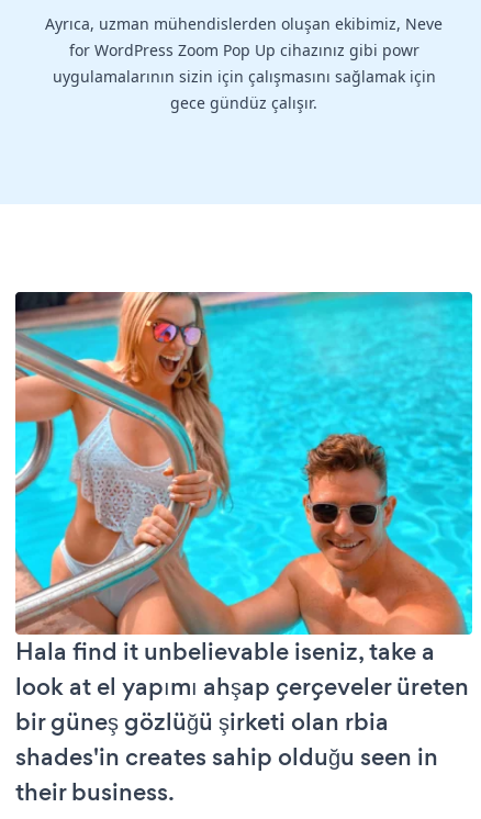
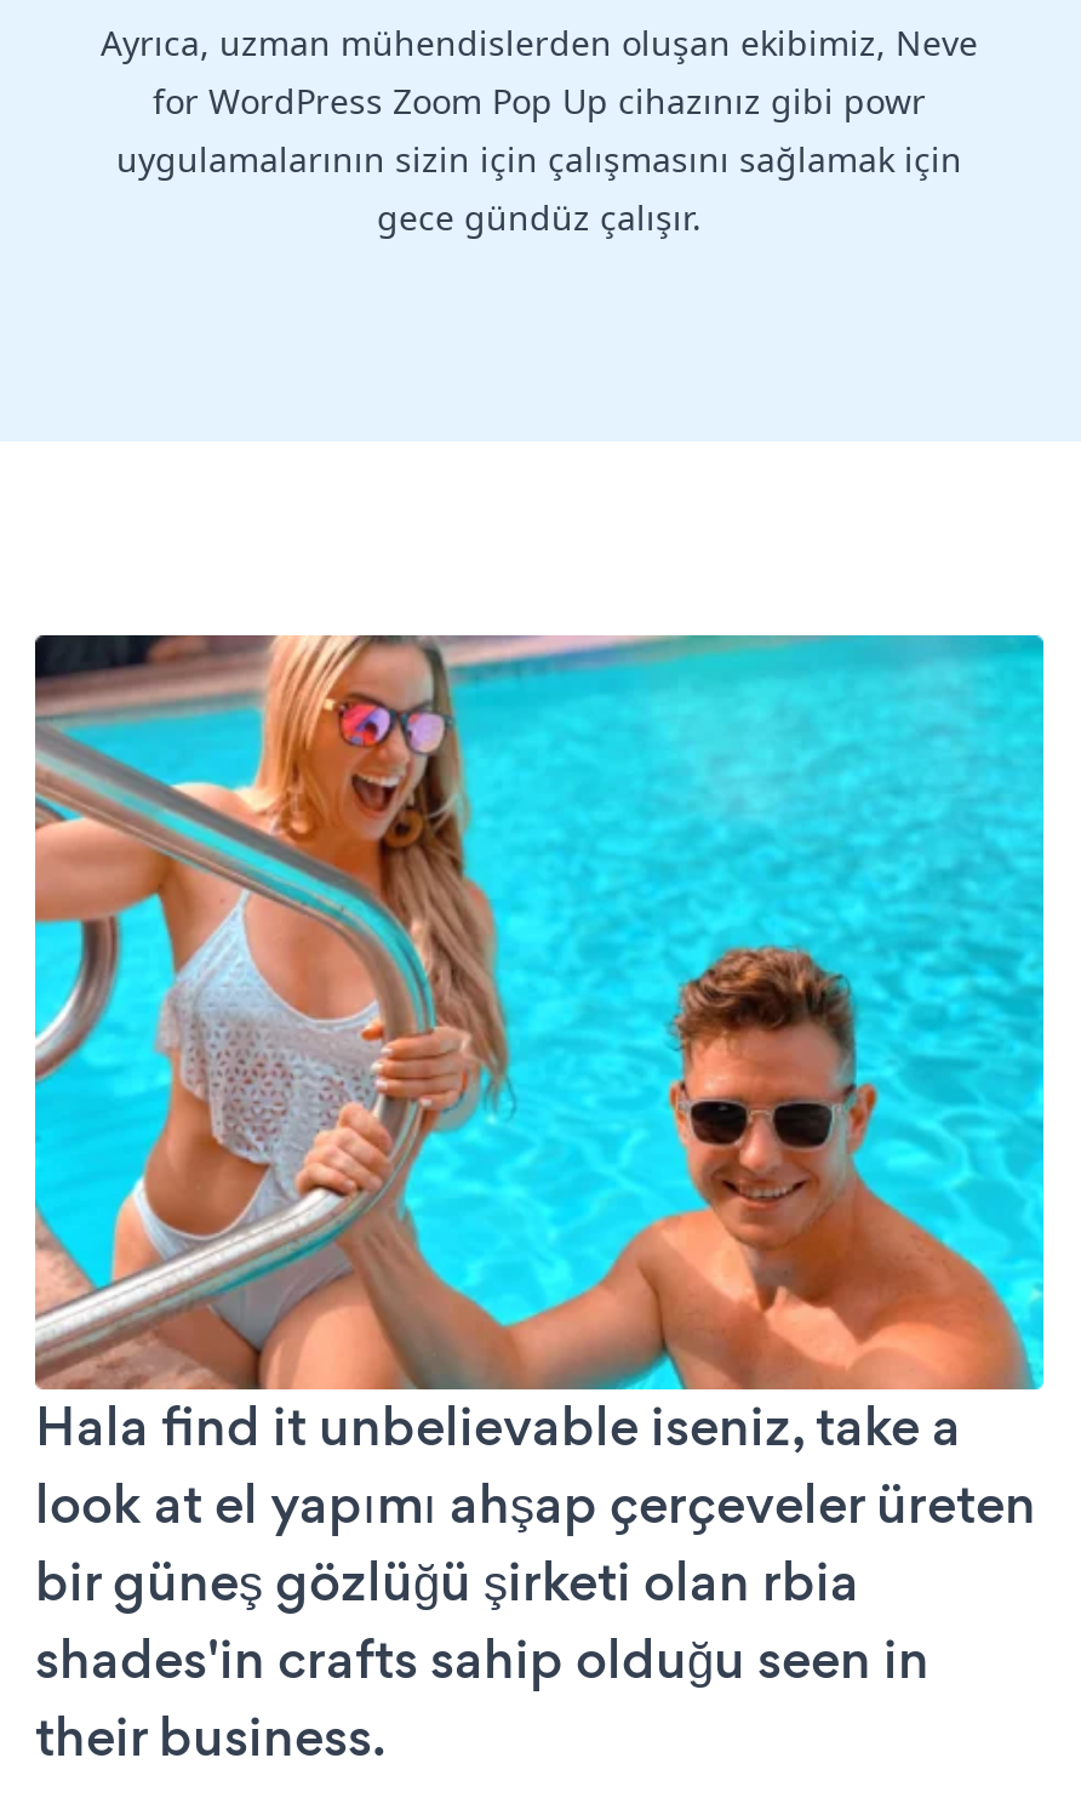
[15,740,438,774] shades'in creates sahip olduğu seen in -> [35,1623,930,1698] shades'in crafts sahip olduğu seen in

